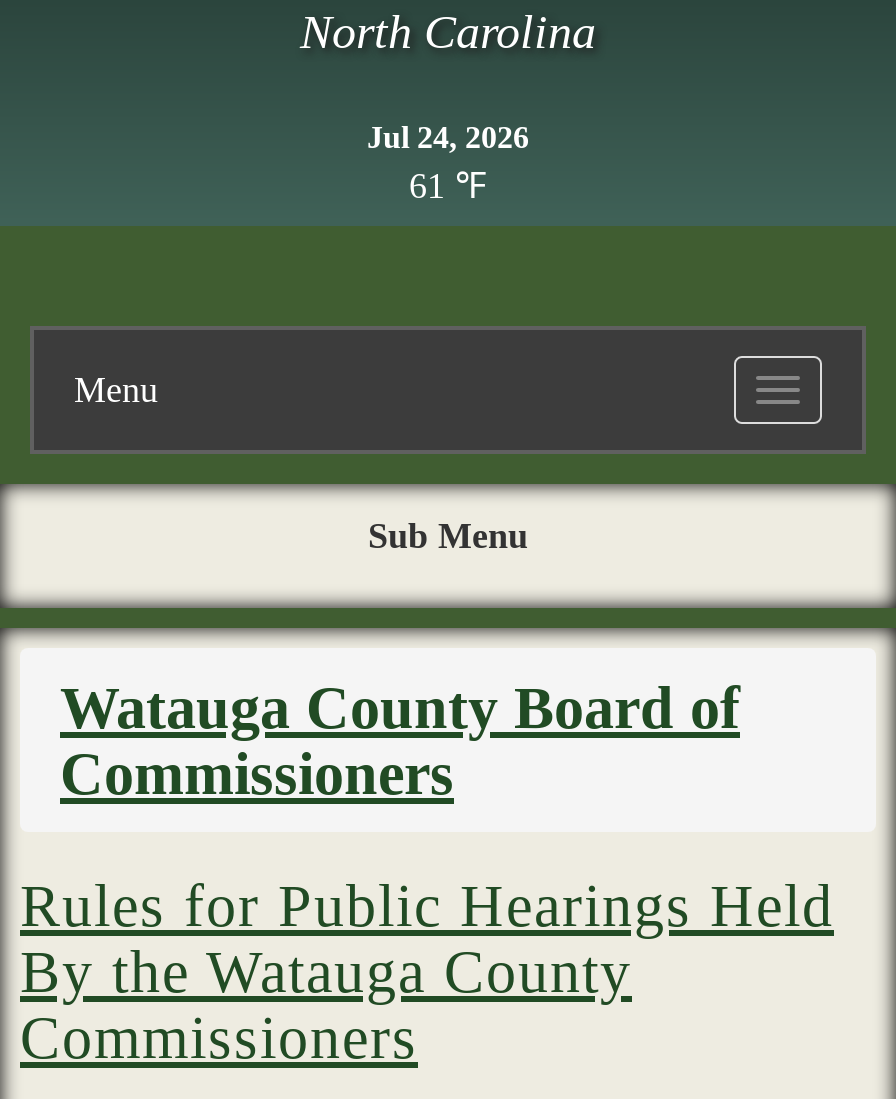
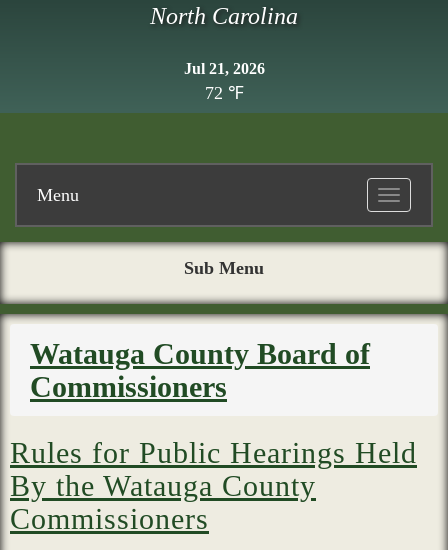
[367,120,529,154] Jul 24, 2026 -> [183,60,264,77] Jul 21, 2026
[409,166,487,206] 61 ℉ -> [204,83,243,103] 72 ℉

